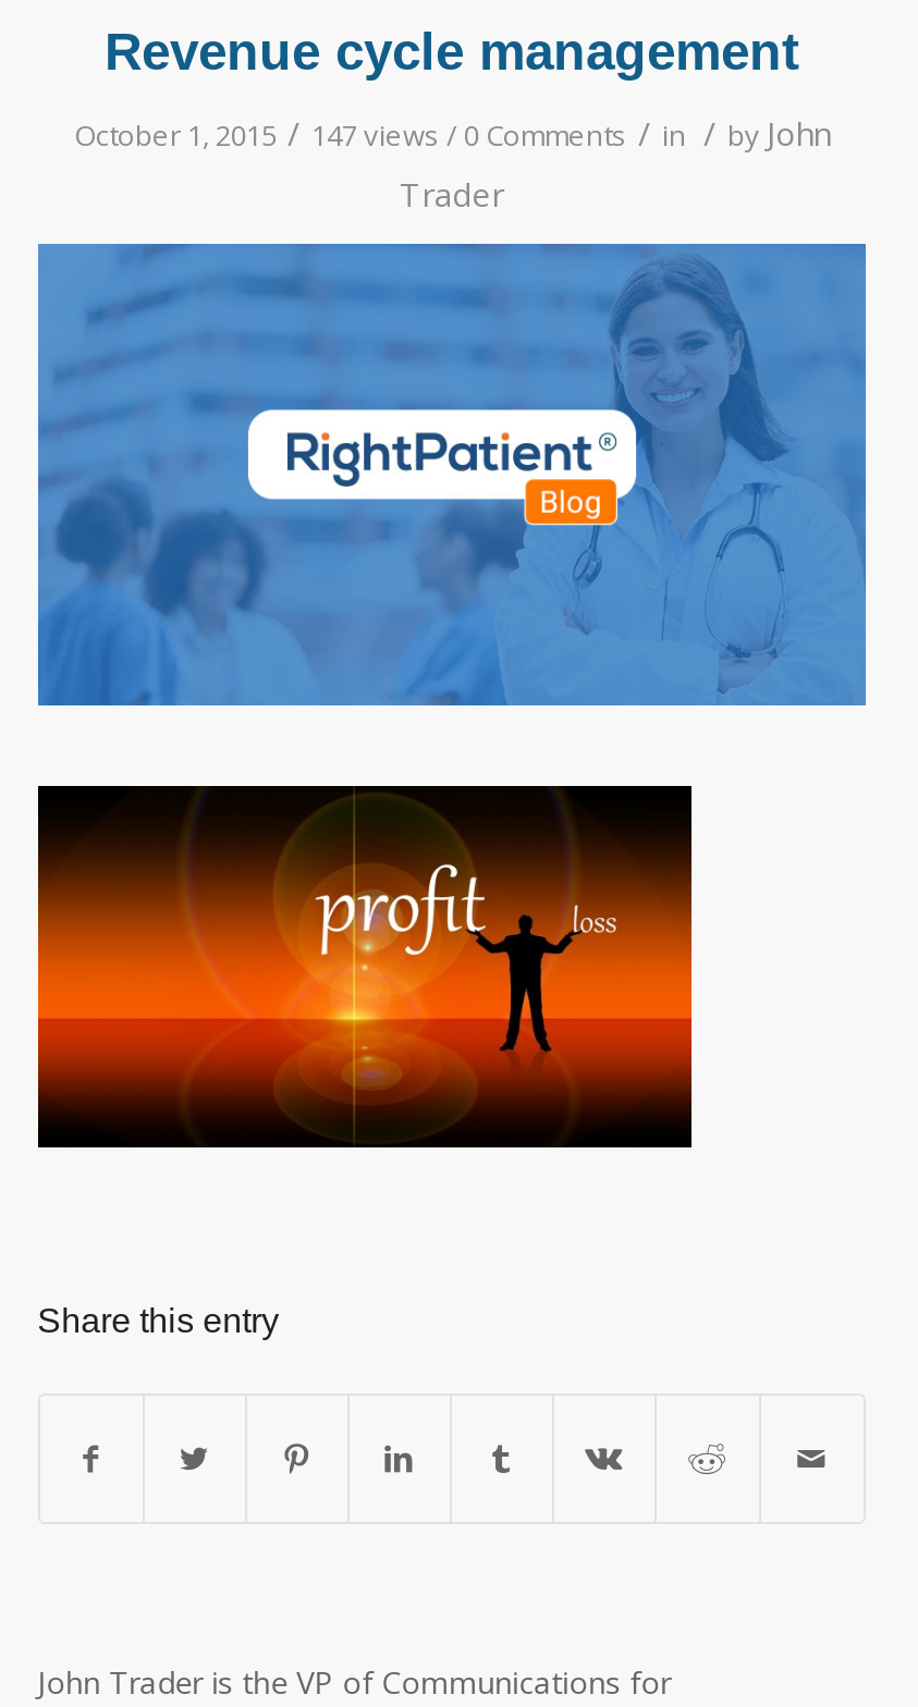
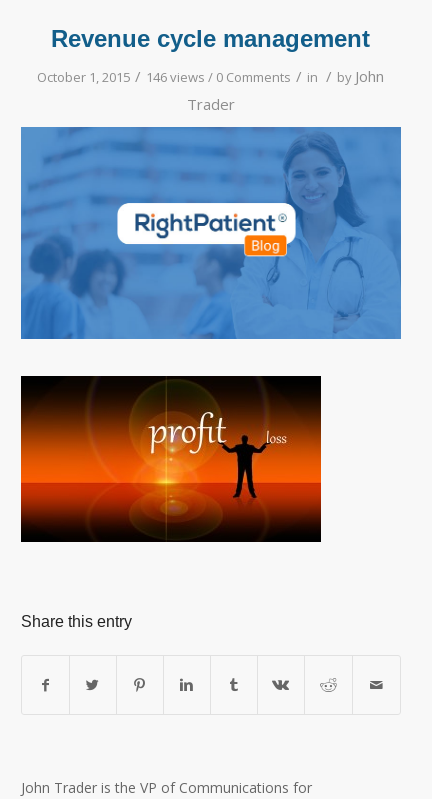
[74,111,830,155] October 1, 2015 / 147 views / 0 Comments / in / by John -> [37,66,384,86] October 1, 2015 / 146 views / 0 Comments / in / by John

